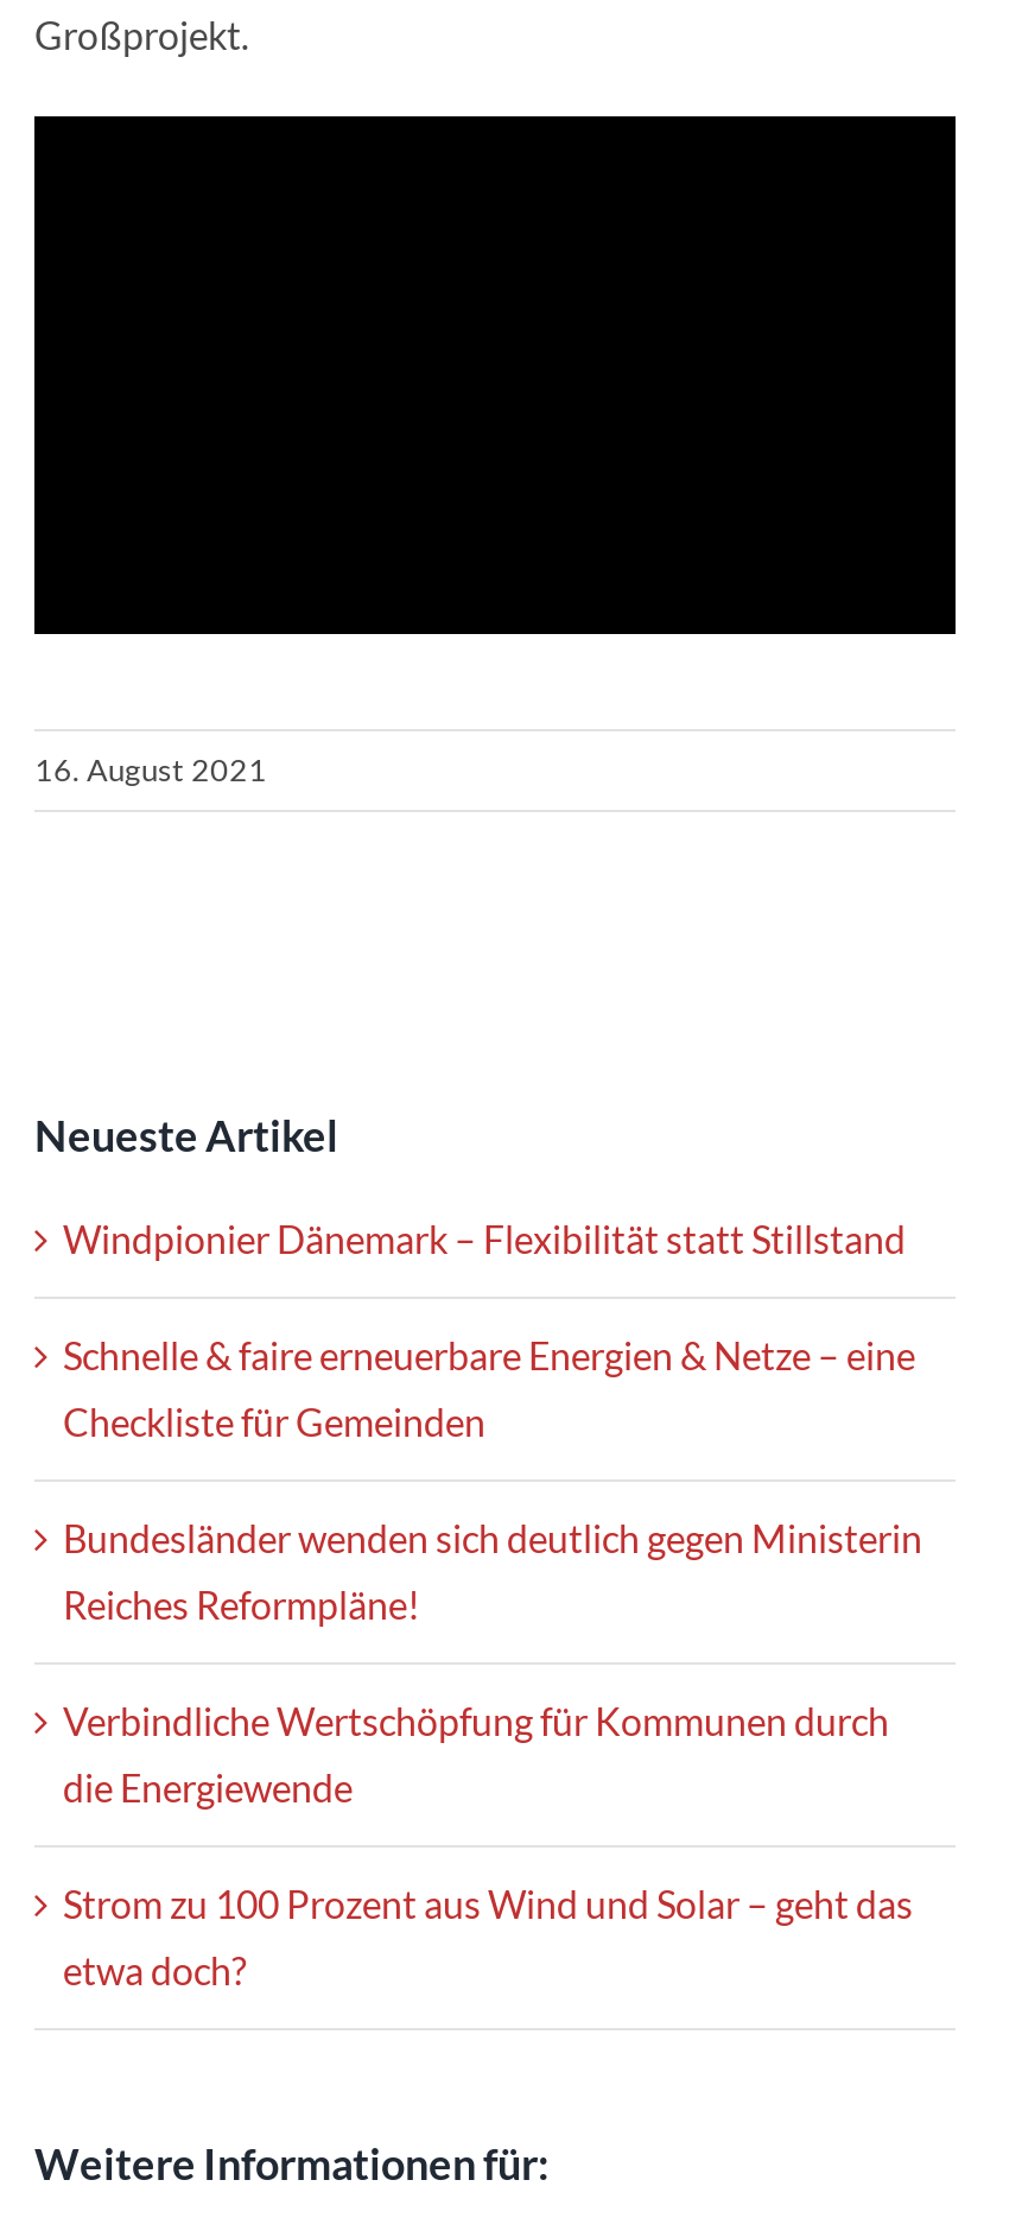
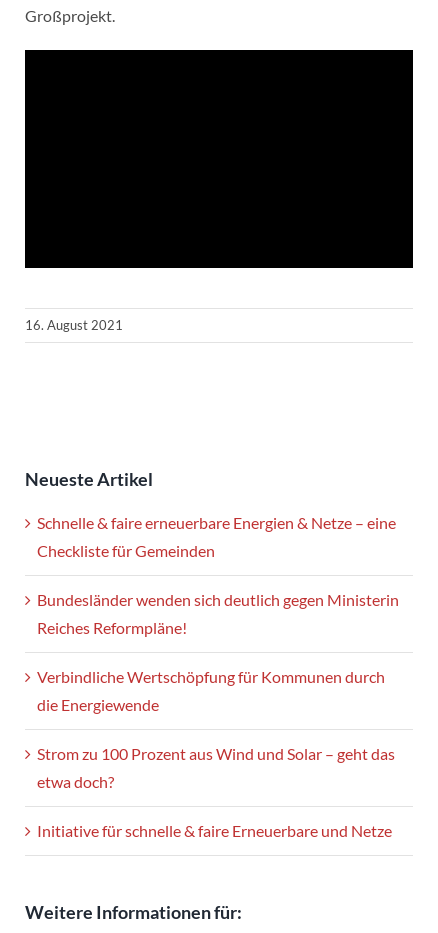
[63,1215,906,1260] Windpionier Dänemark – Flexibilität statt Stillstand -> none
moved [63,1332,922,1992] -> [37,513,399,791]: Schnelle & faire erneuerbare Energien & Netze – eine | Checkliste für Gemeinden | Bundesländer wenden sich deutlich gegen Ministerin | Reiches Reformpläne! | Verbindliche Wertschöpfung für Kommunen durch | die Energiewende | Strom zu 100 Prozent aus Wind und Solar – geht das | etwa doch?
none -> [37,821,392,840] Initiative für schnelle & faire Erneuerbare und Netze

